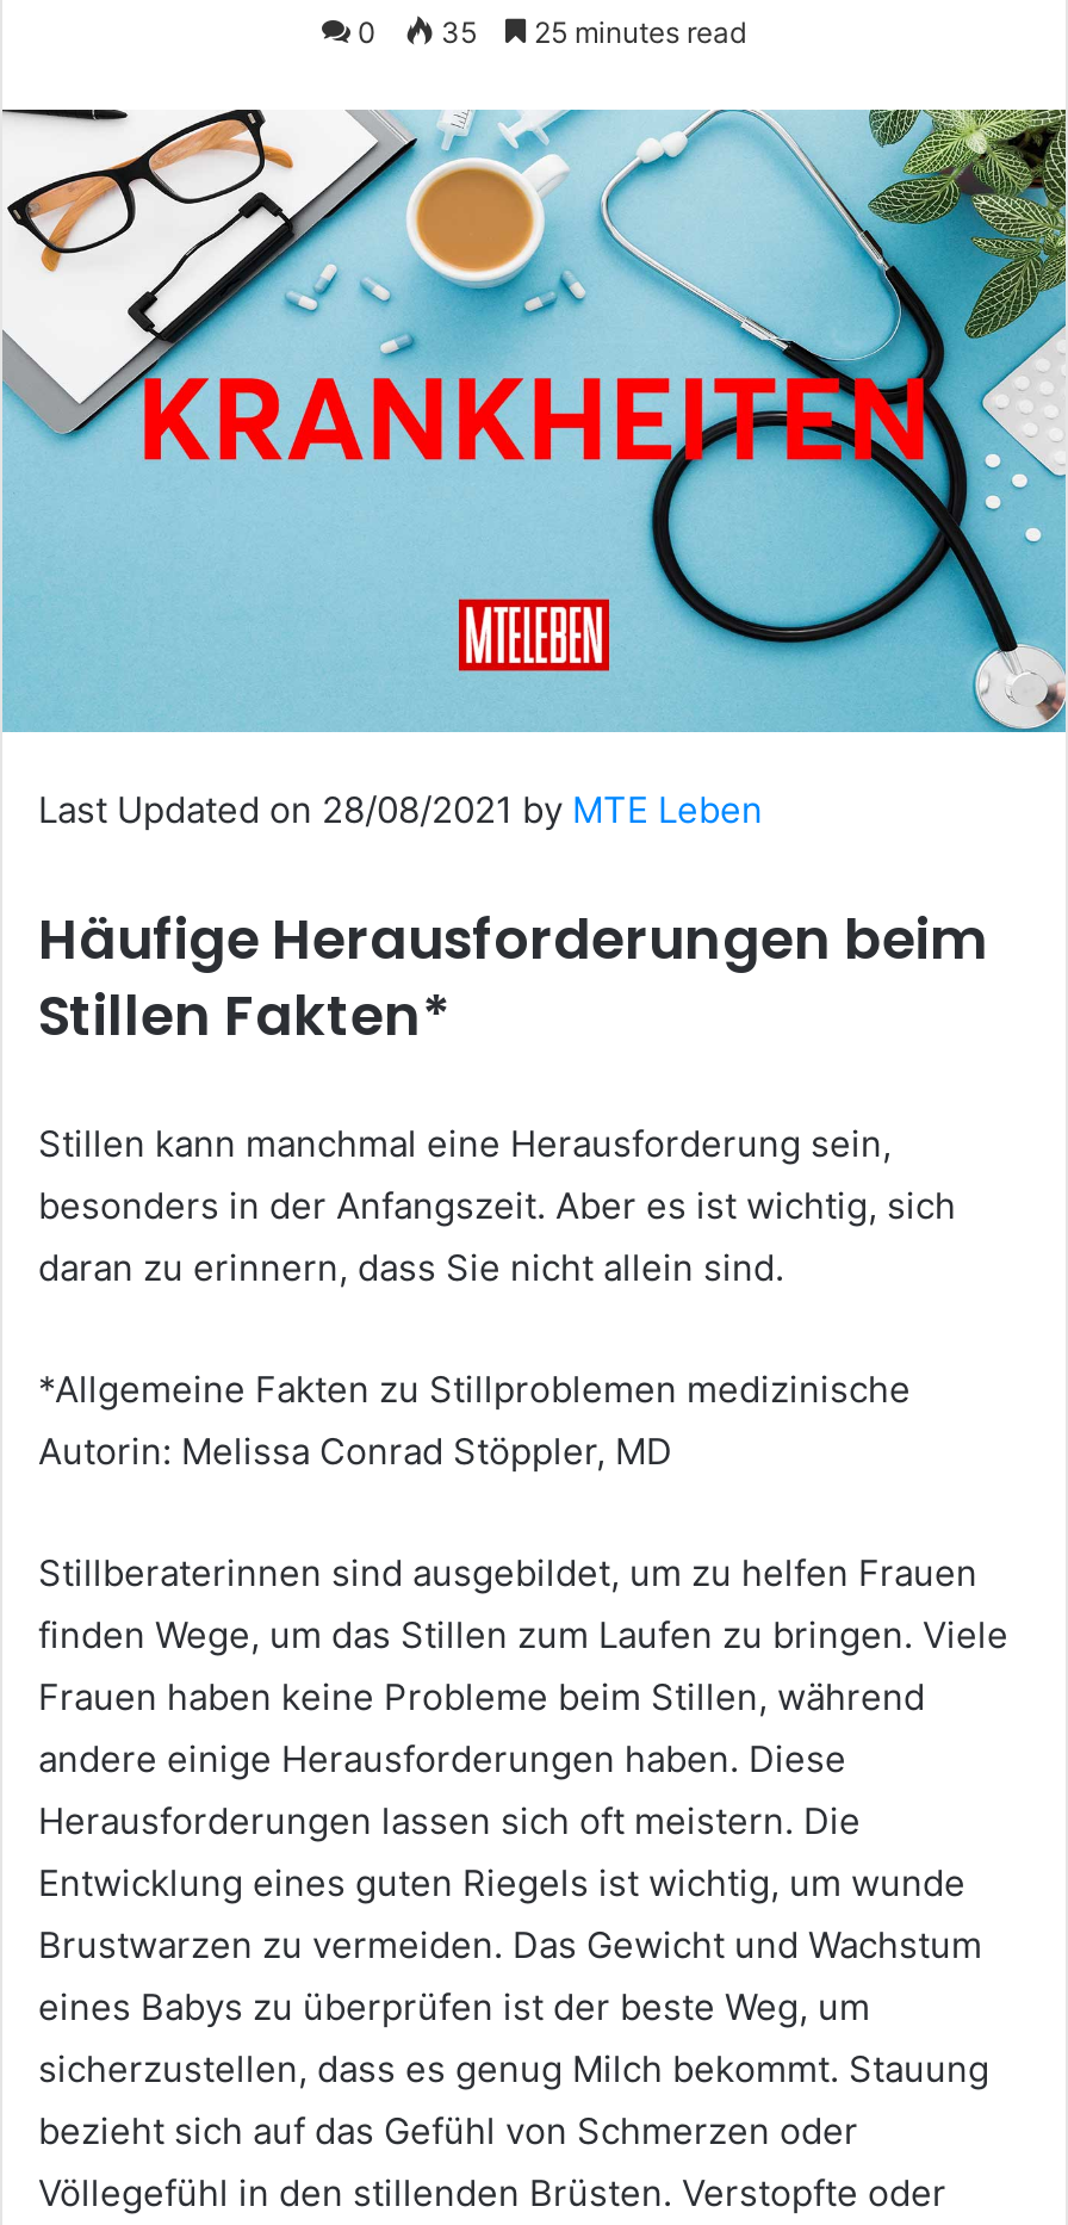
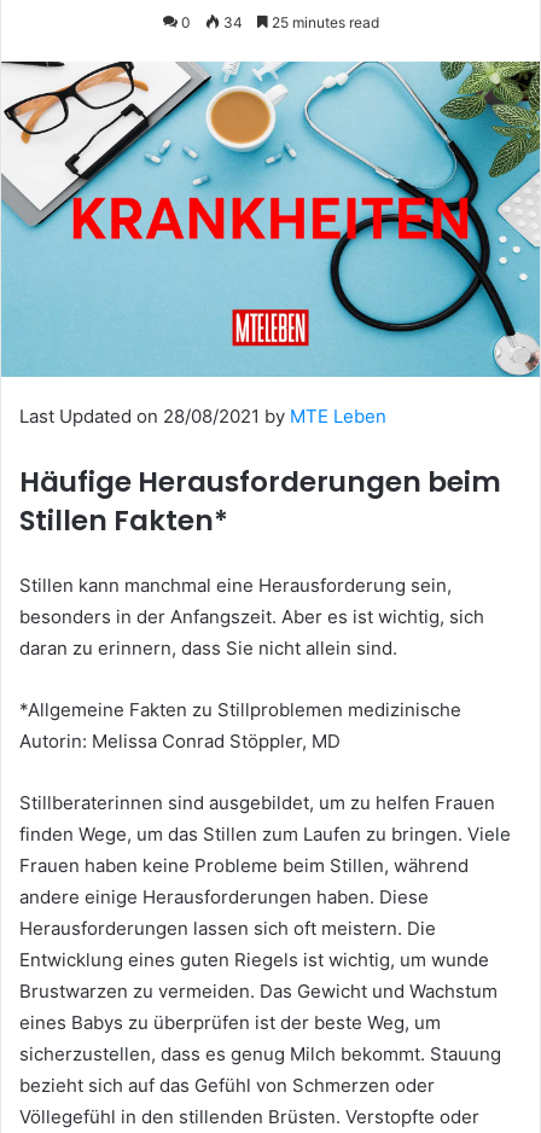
[358,14,746,50] 0 35 25 minutes read -> [181,13,379,31] 0 34 25 minutes read

